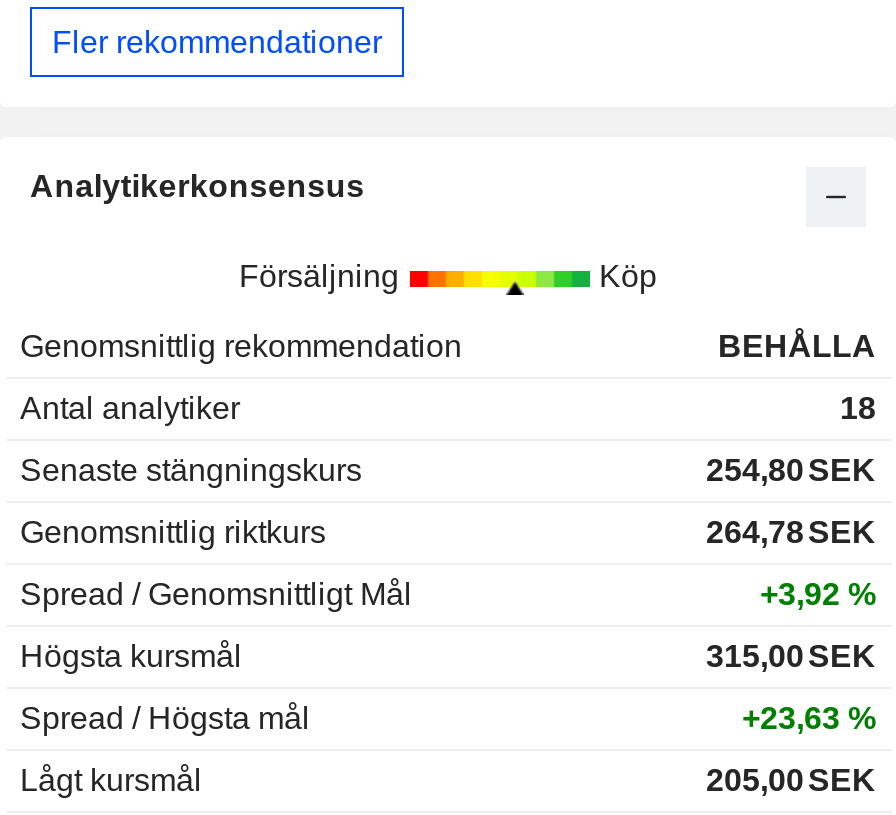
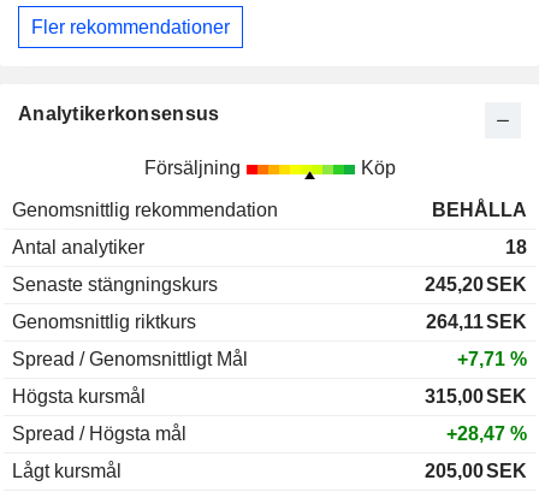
[706,453,876,487] 254,80 SEK -> [425,275,527,295] 245,20 SEK
[706,515,876,549] 264,78 SEK -> [426,312,527,332] 264,11 SEK
[760,577,876,611] +3,92 % -> [457,349,527,370] +7,71 %
[742,701,876,735] +23,63 % -> [446,424,527,444] +28,47 %

